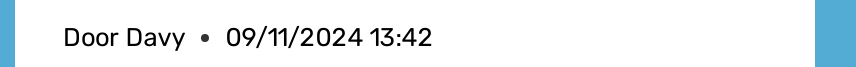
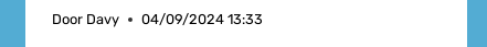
[63,22,433,52] Door Davy 09/11/2024 13:42 -> [52,11,263,27] Door Davy 04/09/2024 13:33

